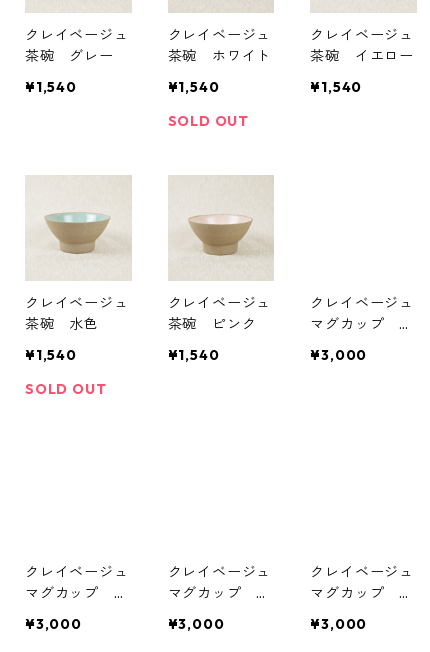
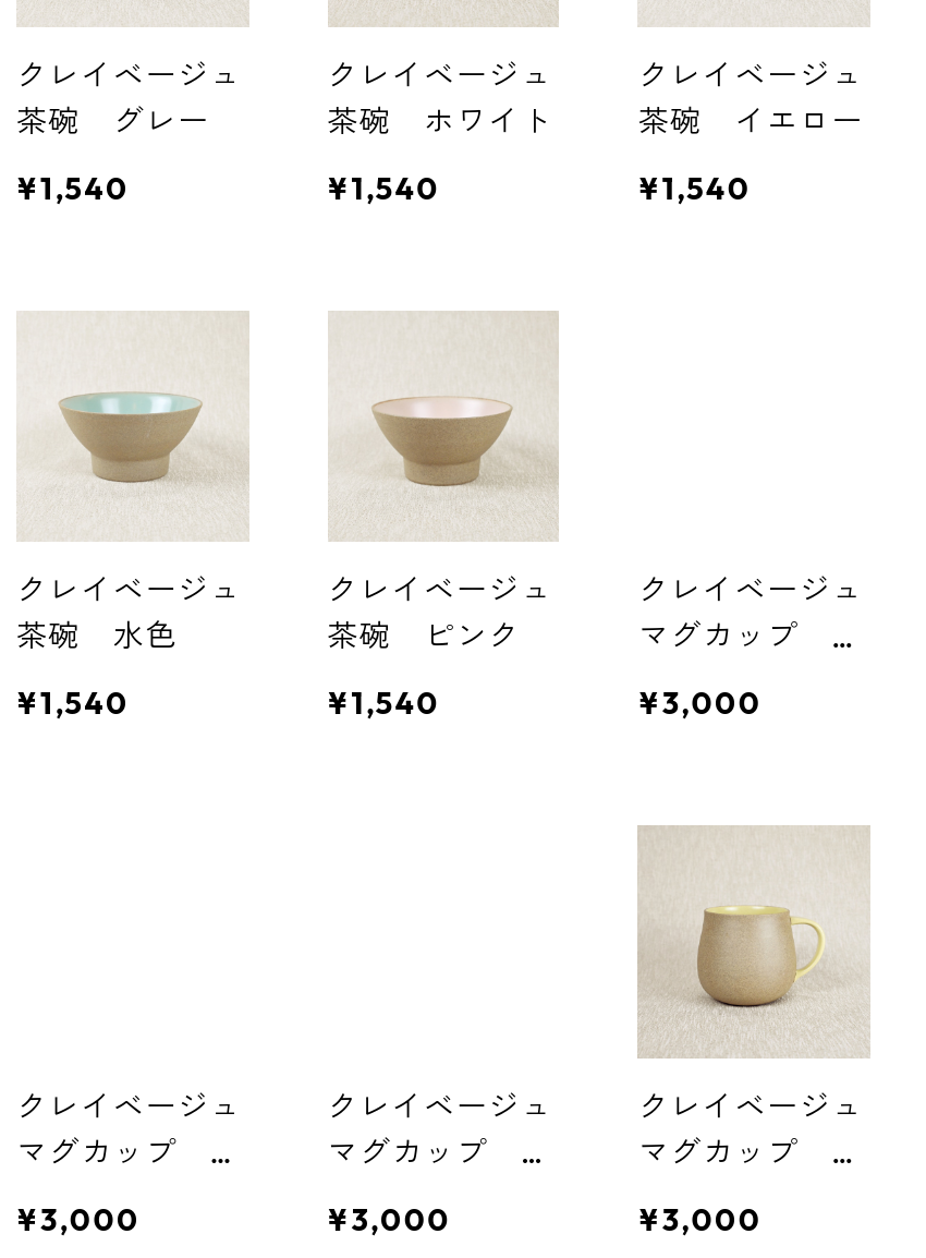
[168,111,249,129] SOLD OUT -> none
none -> [635,824,870,1060] [image]
[25,380,106,398] SOLD OUT -> none

